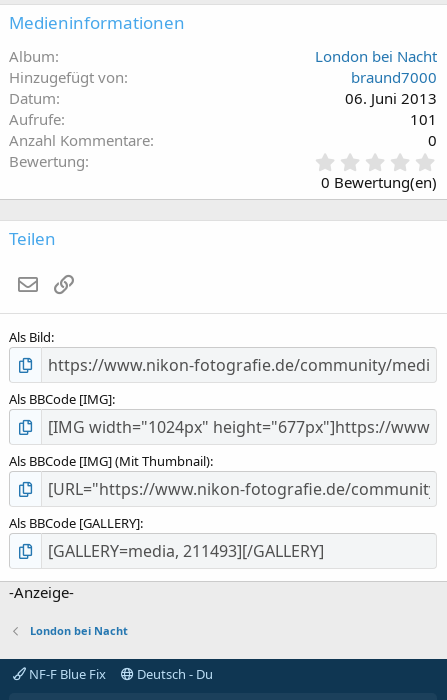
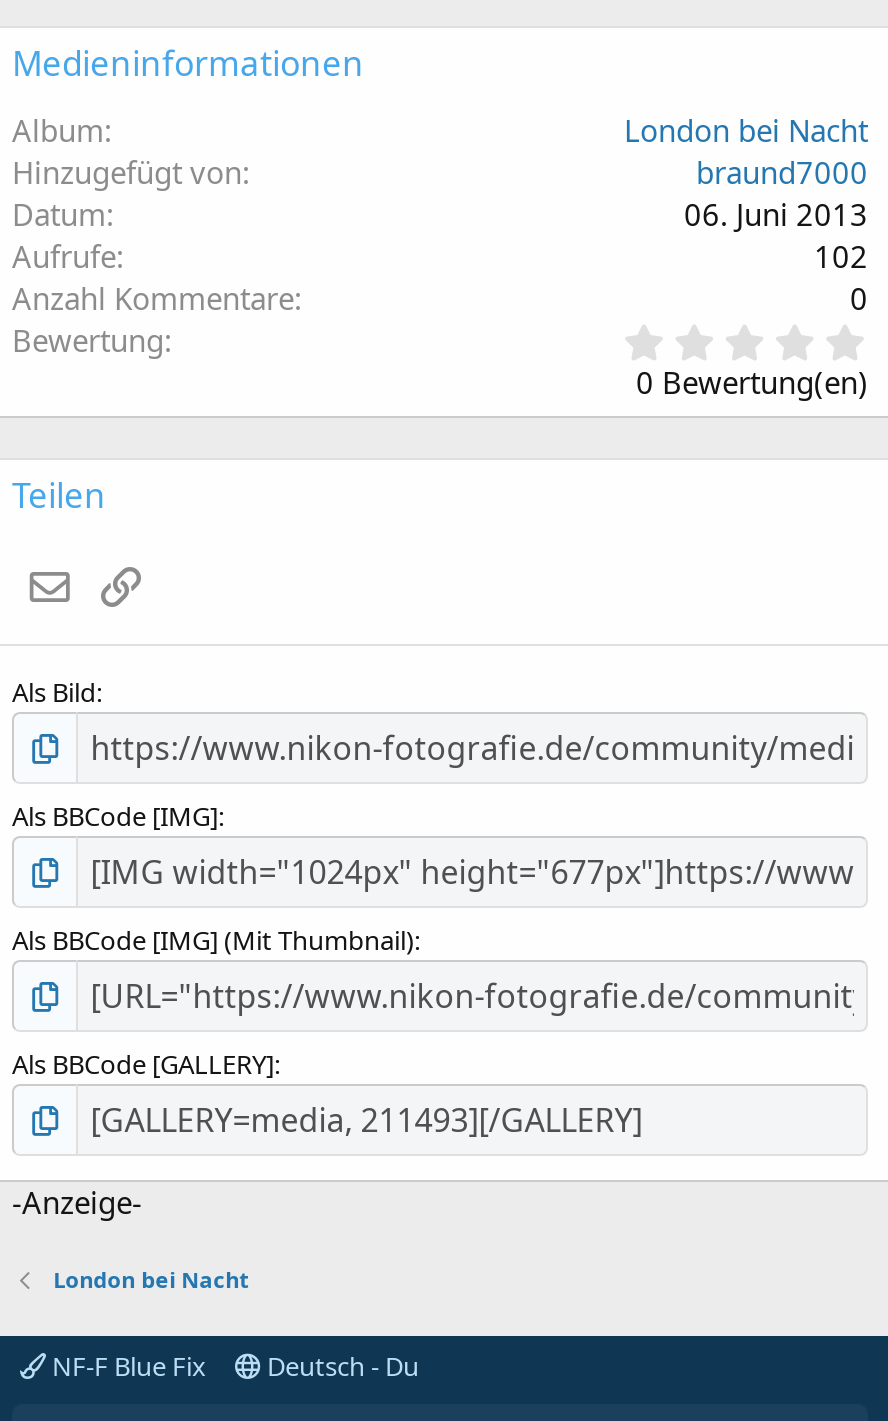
[410,109,437,129] 101 -> [814,235,868,275] 102

